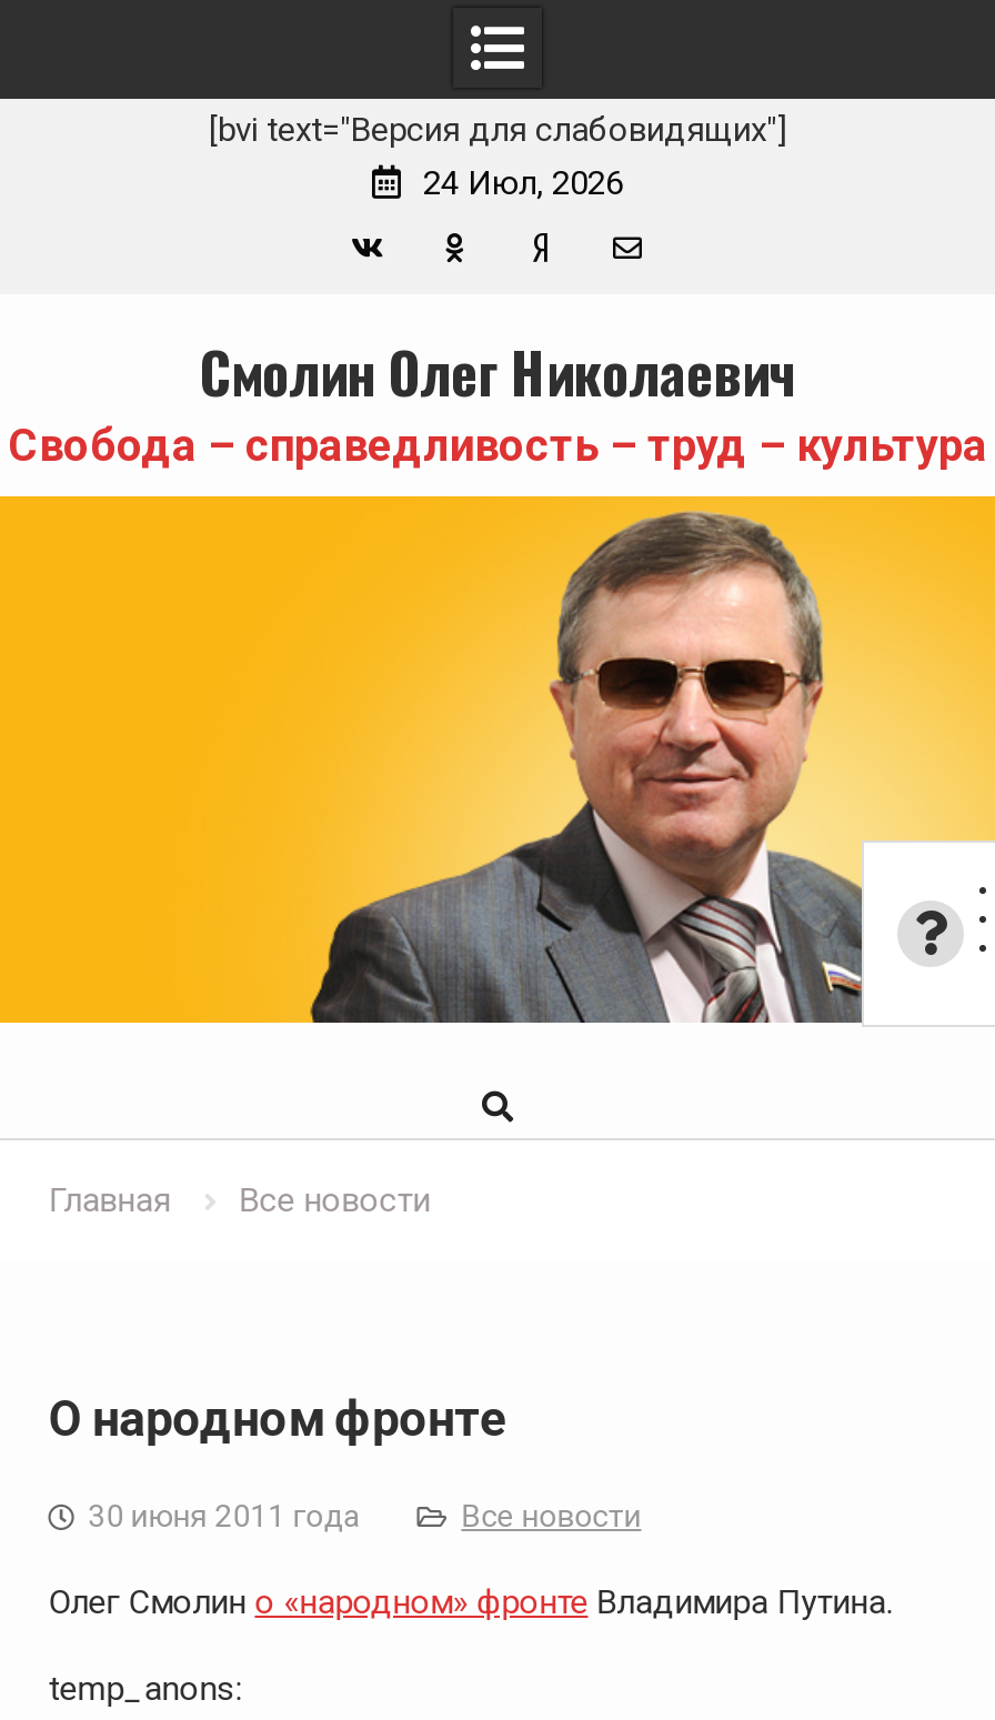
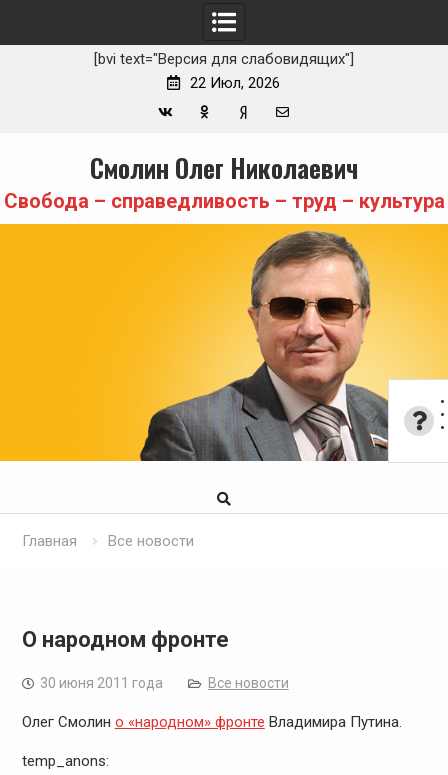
[423,163,623,203] 24 Июл, 2026 -> [190,74,280,92] 22 Июл, 2026

